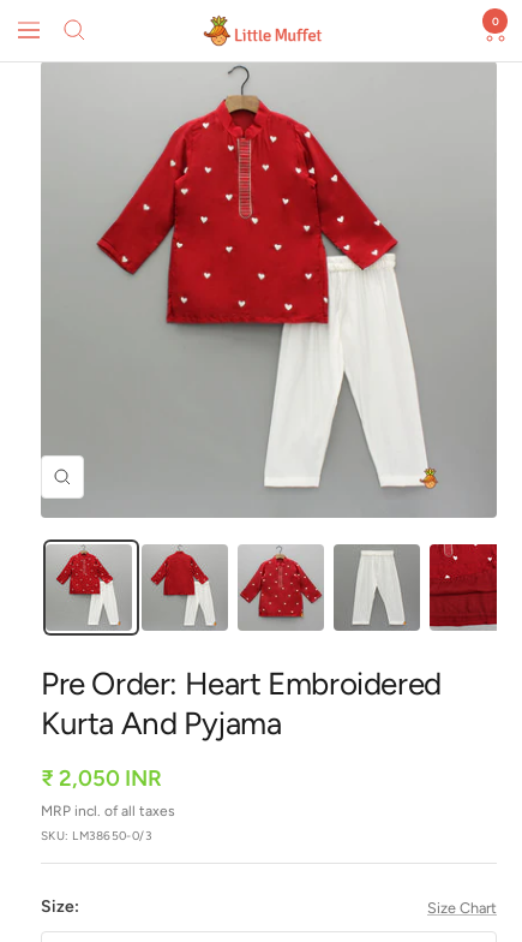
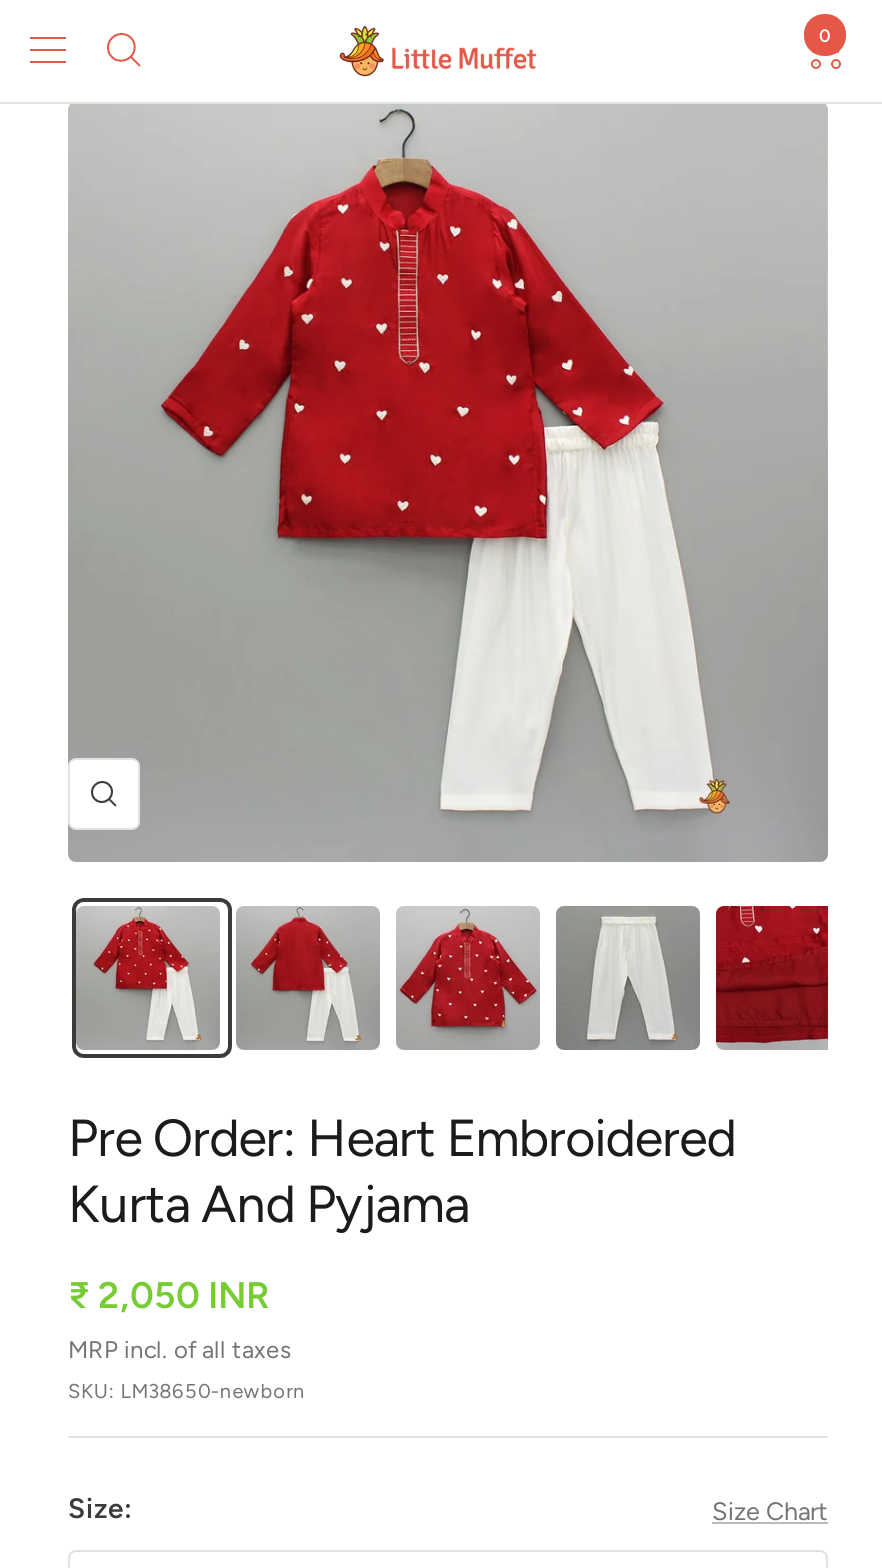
[41,828,151,844] SKU: LM38650-0/3 -> [68,1378,306,1404] SKU: LM38650-newborn

